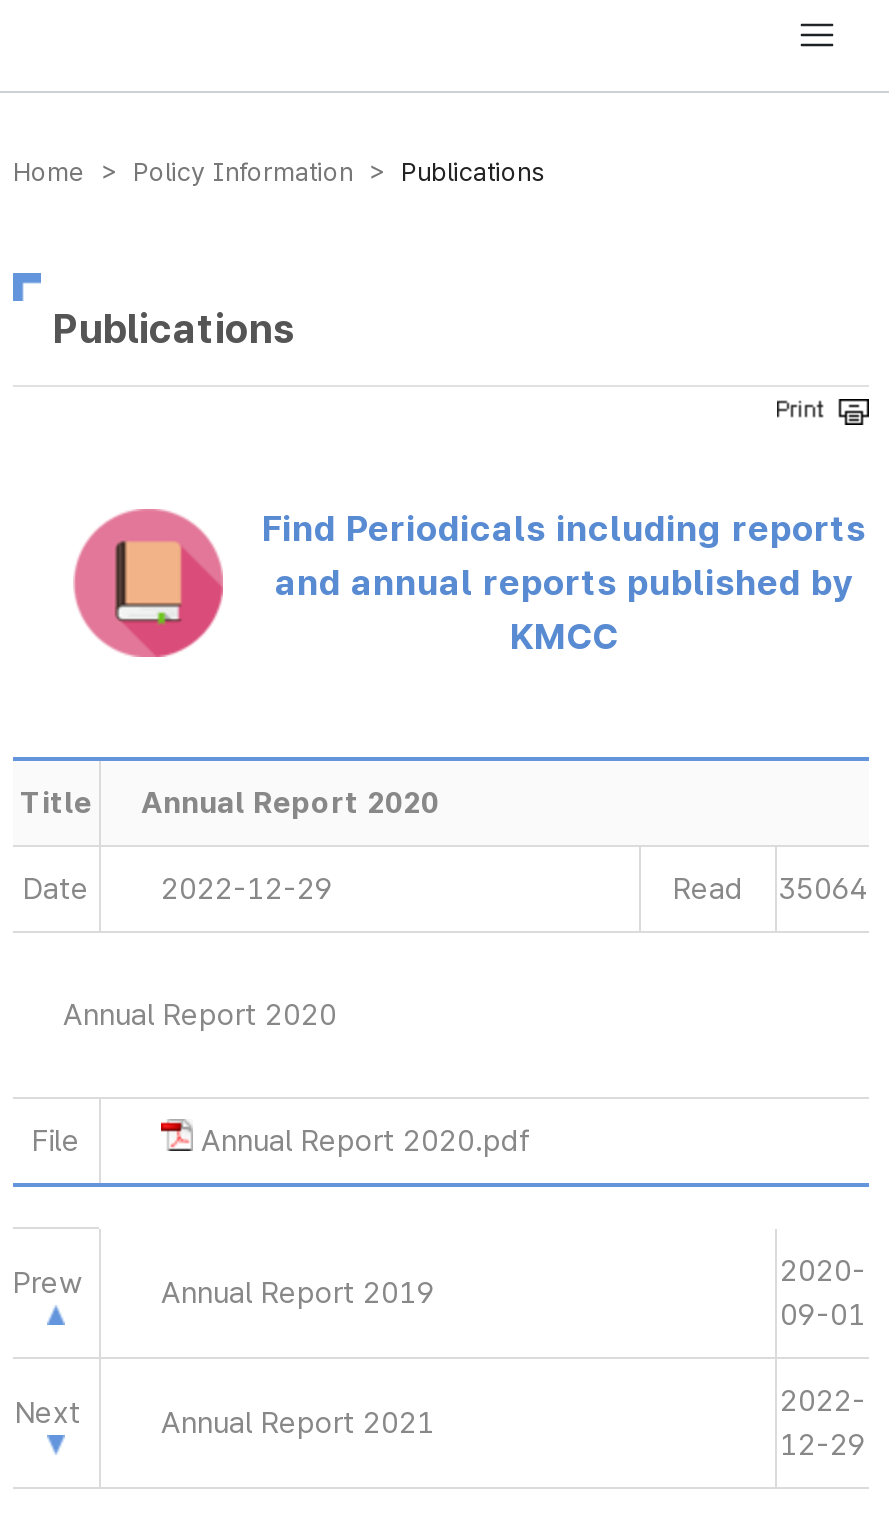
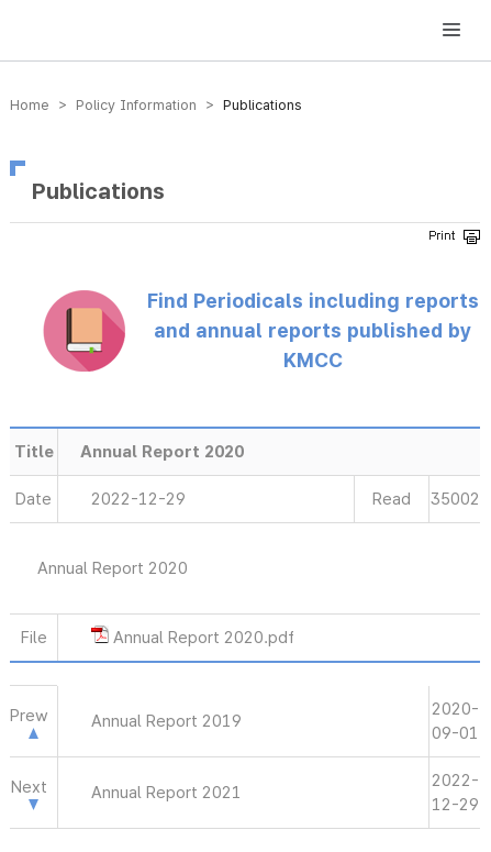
[673,871,868,907] Read 35064 -> [372,489,479,509] Read 35002

